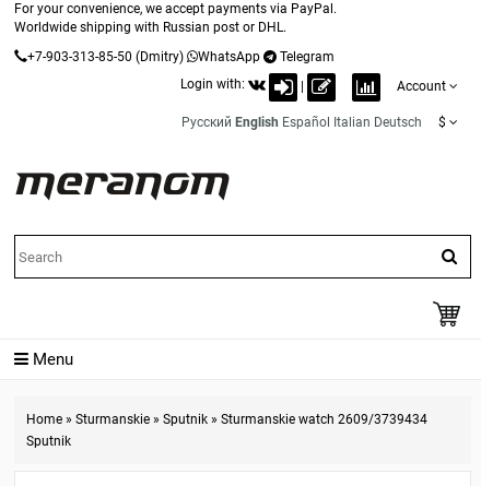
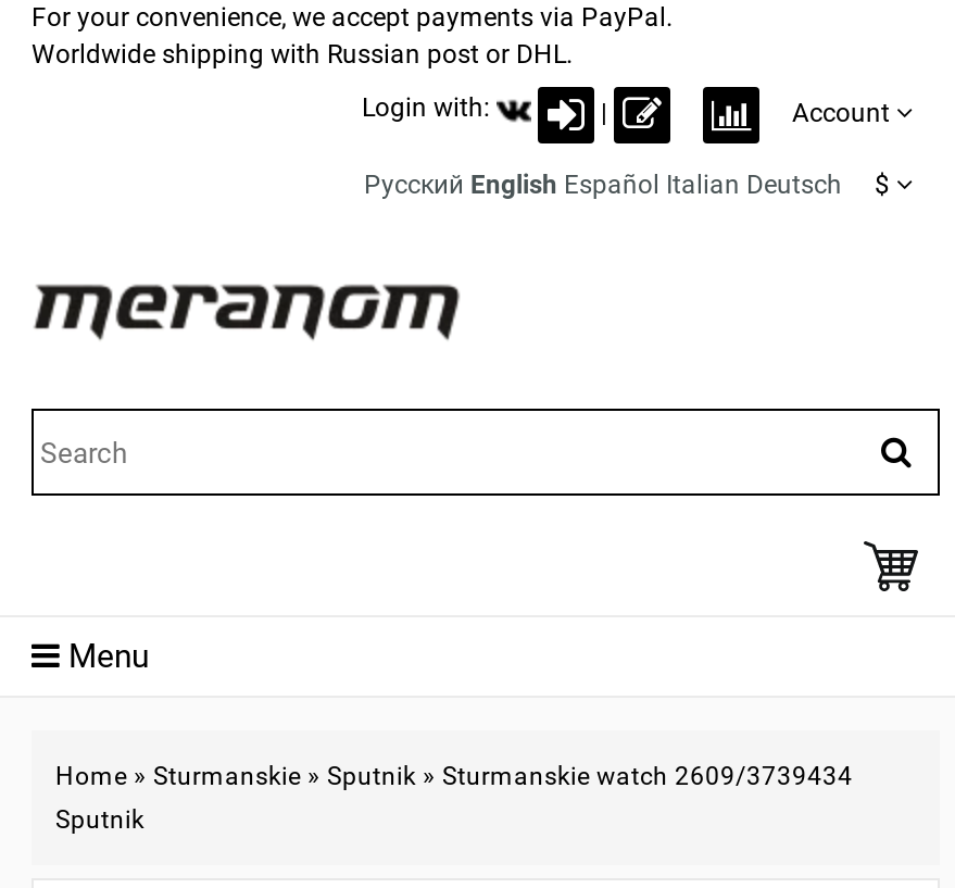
[27,49,335,64] +7-903-313-85-50 (Dmitry) | WhatsApp | Telegram -> none

